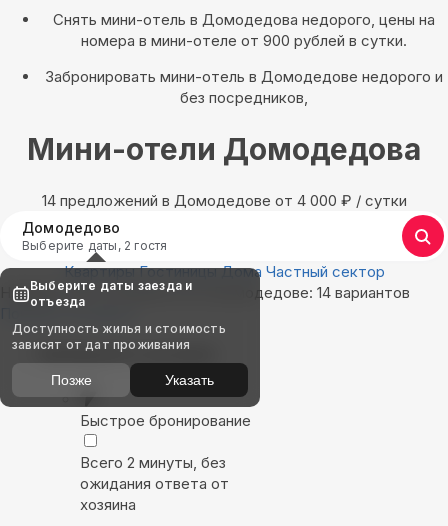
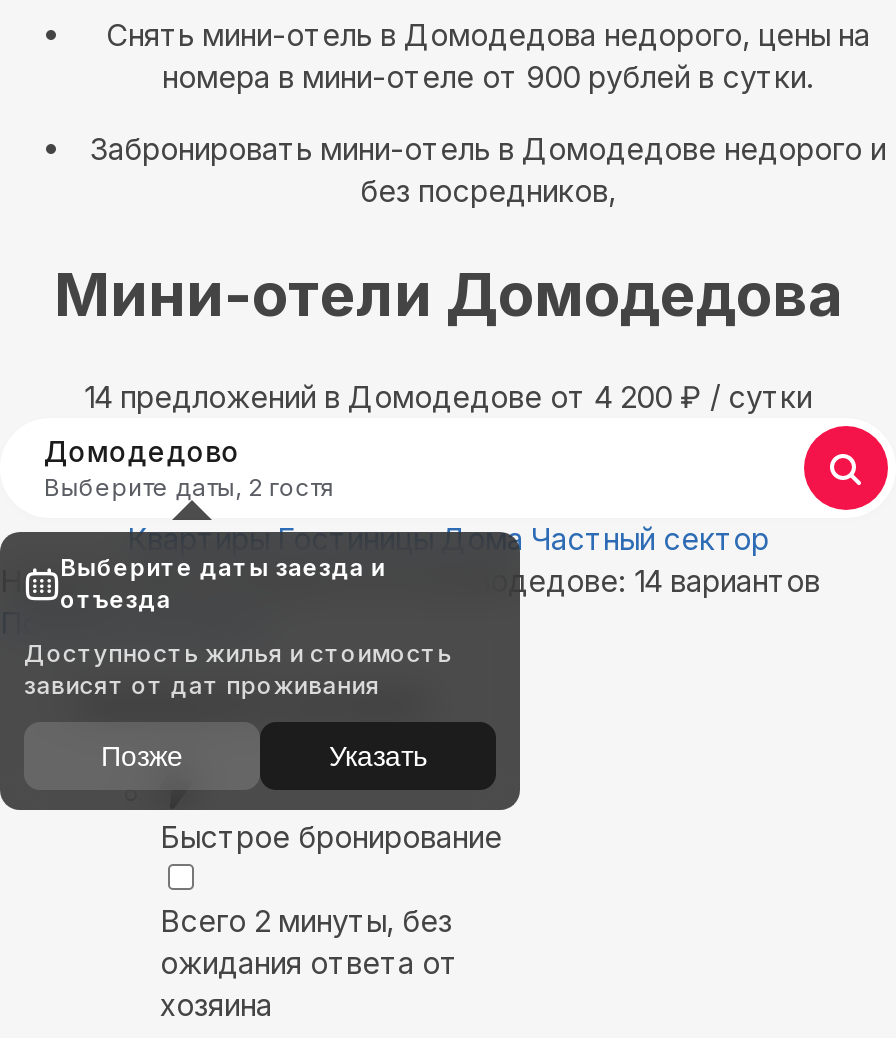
[41,191,406,210] 14 предложений в Домодедове oт 4 000 ₽ / сутки -> [84,378,812,416] 14 предложений в Домодедове oт 4 200 ₽ / сутки

